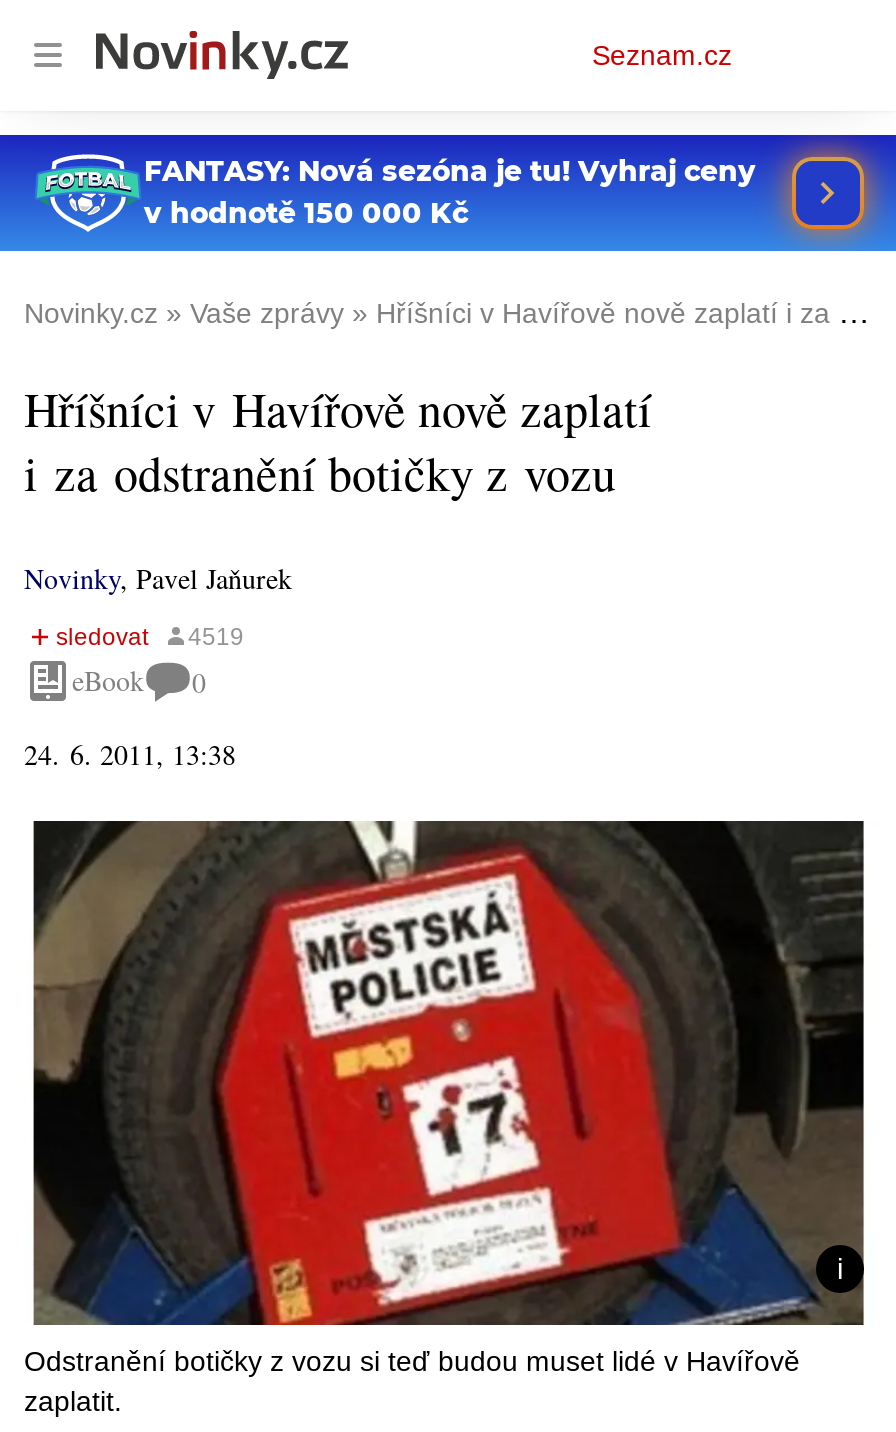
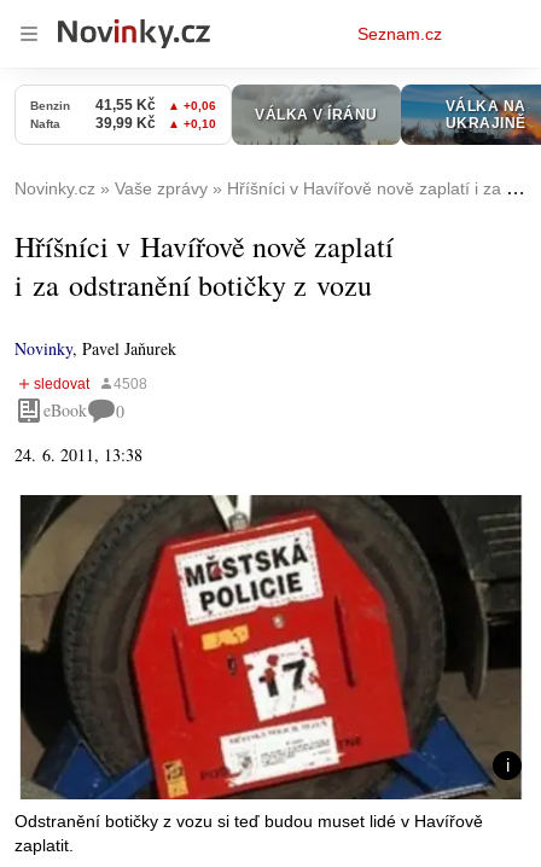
[6,133,890,253] [image] -> [4,82,537,151] [image]

